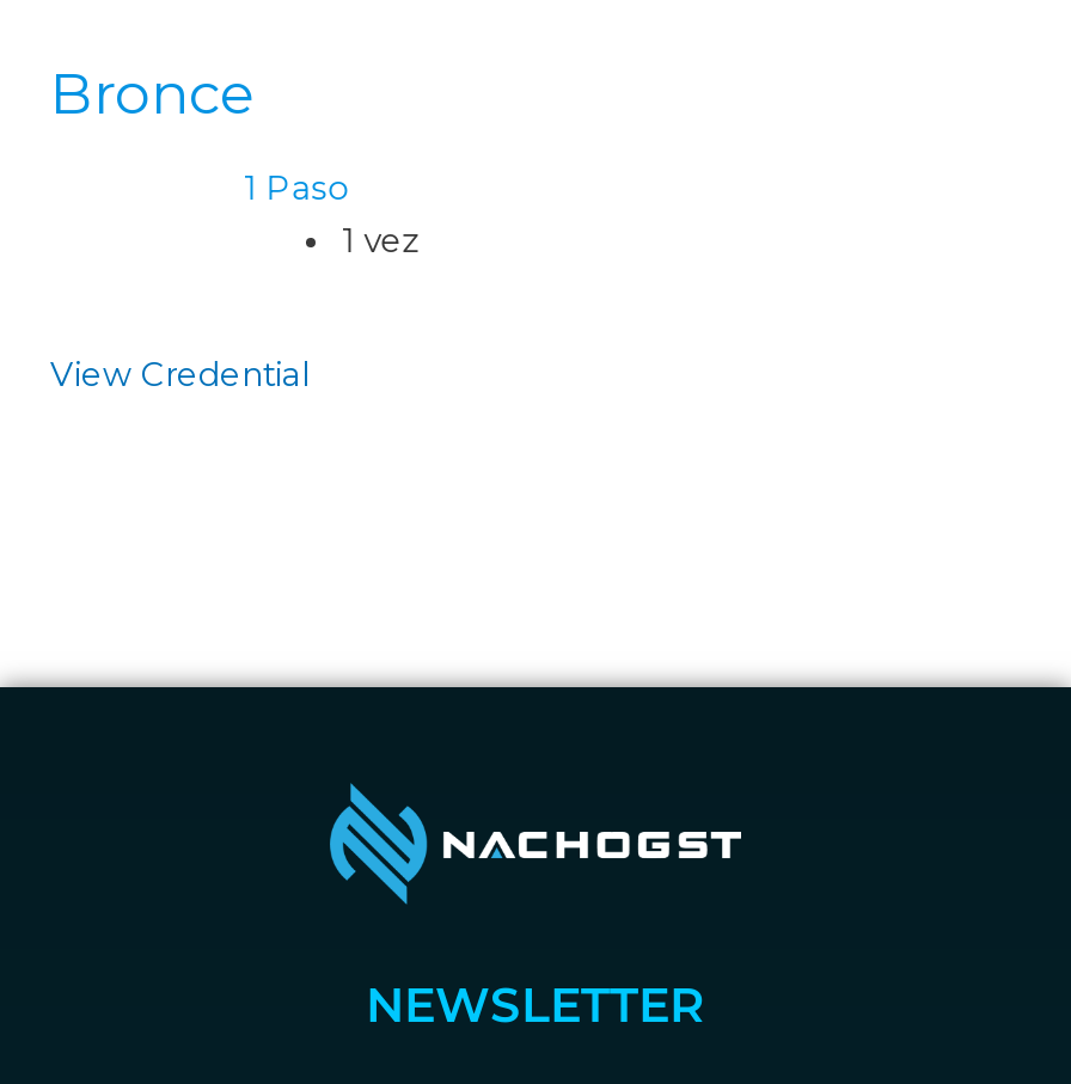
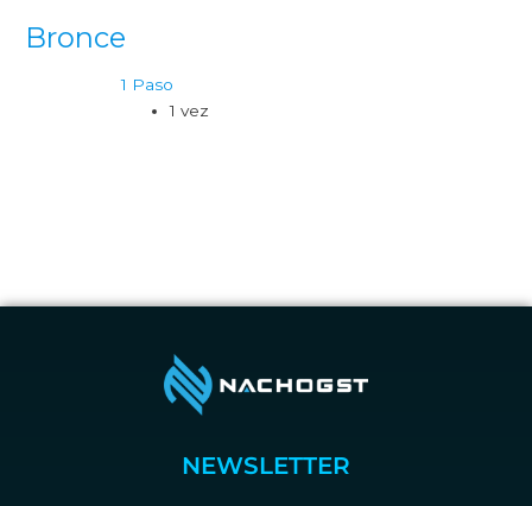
[50,354,308,393] View Credential -> none

